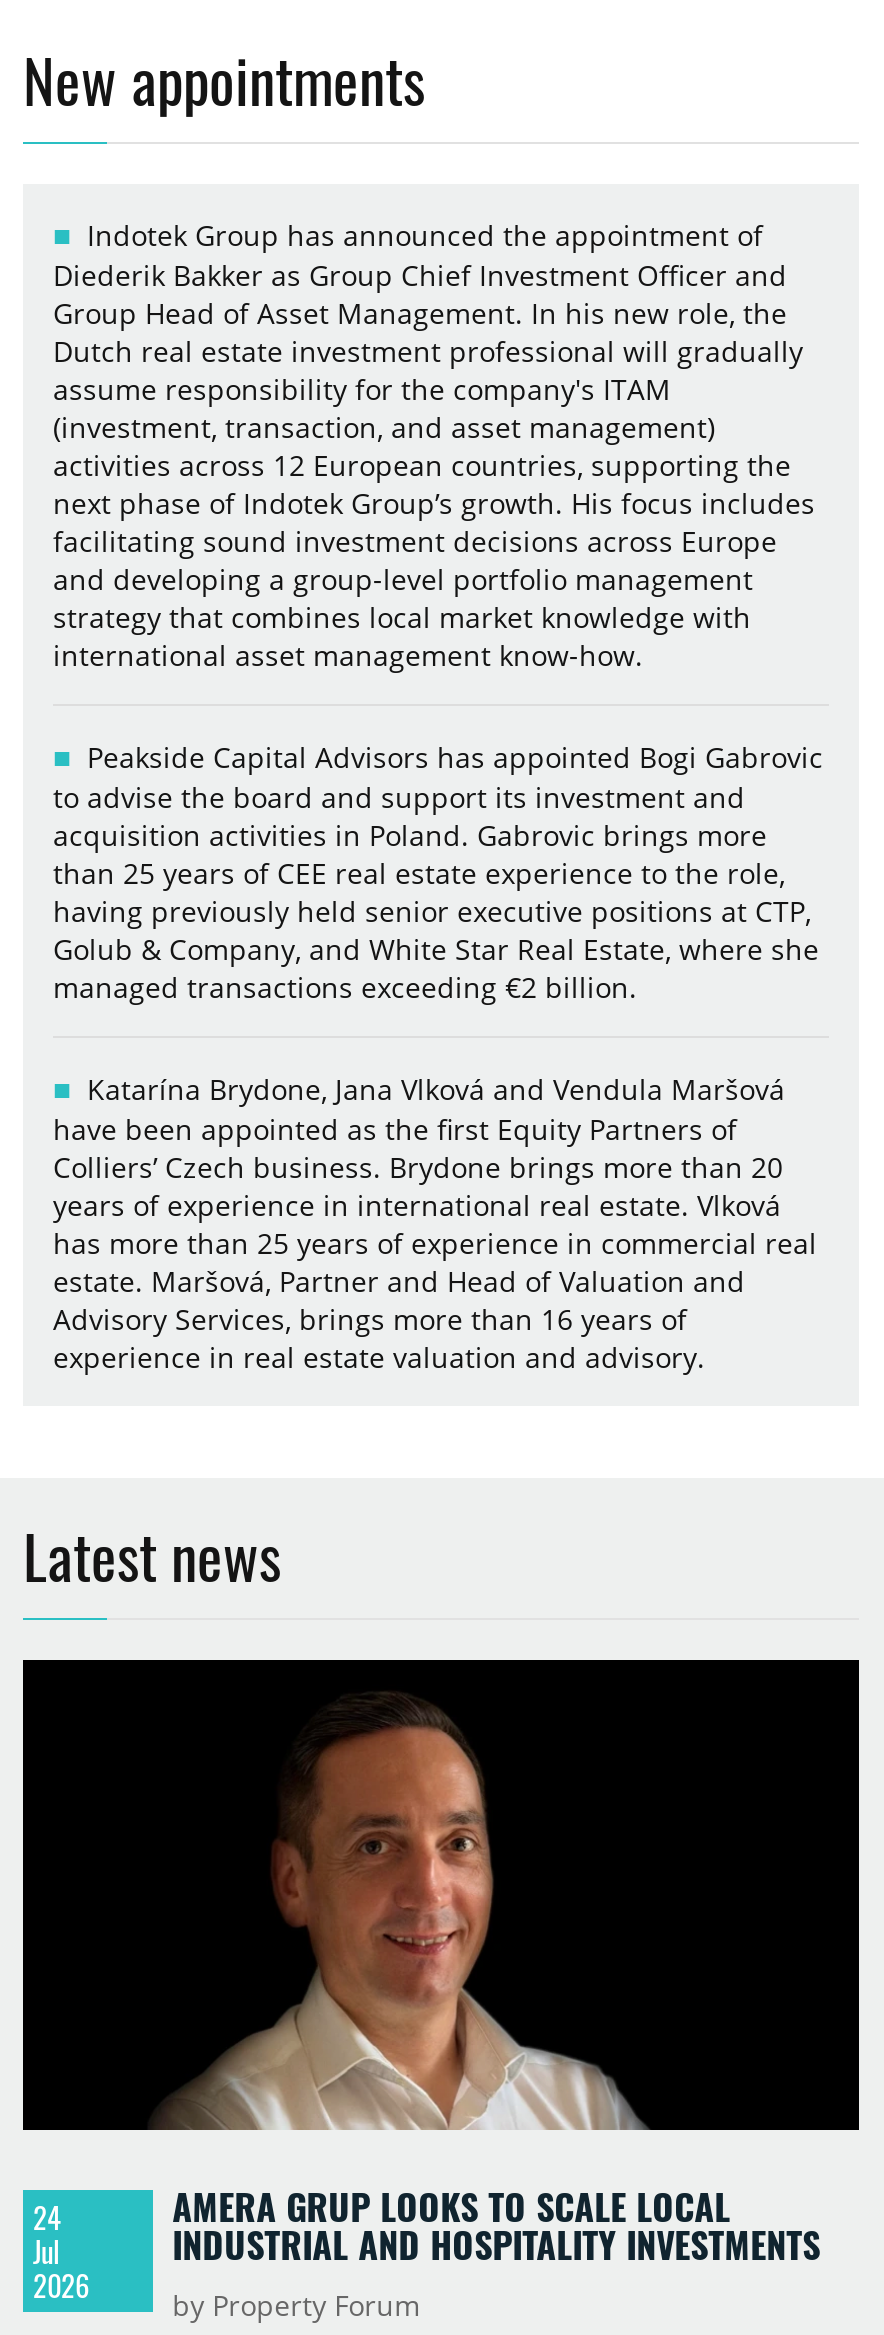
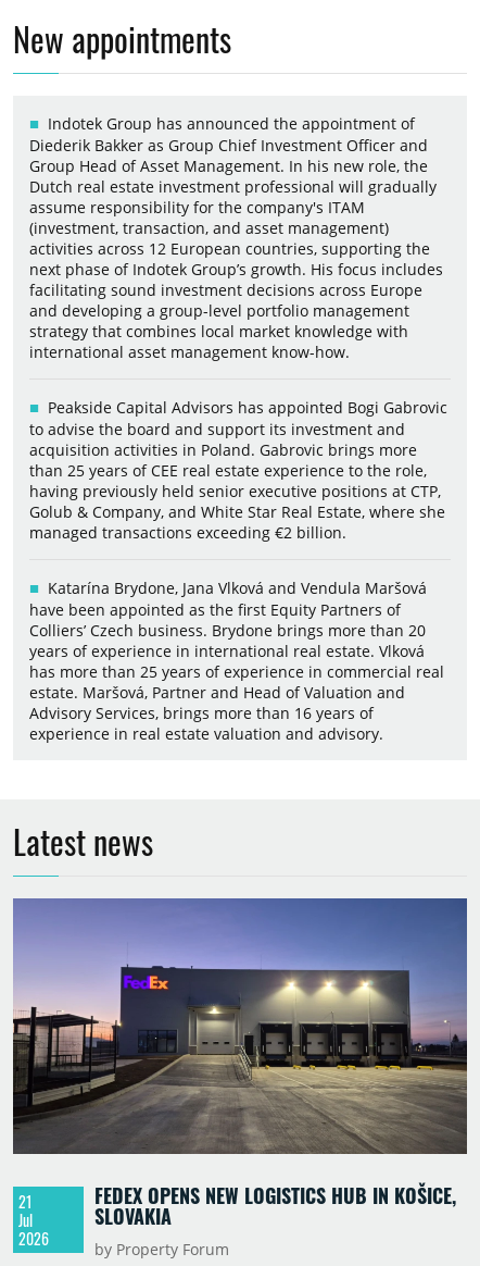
[21,1658,861,2270] [image] | AMERA GRUP LOOKS TO SCALE LOCAL | INDUSTRIAL AND HOSPITALITY INVESTMENTS -> [12,897,468,1230] [image] | FEDEX OPENS NEW LOGISTICS HUB IN KOŠICE, | SLOVAKIA
[33,2196,61,2238] 24 -> [18,1190,33,1213] 21

